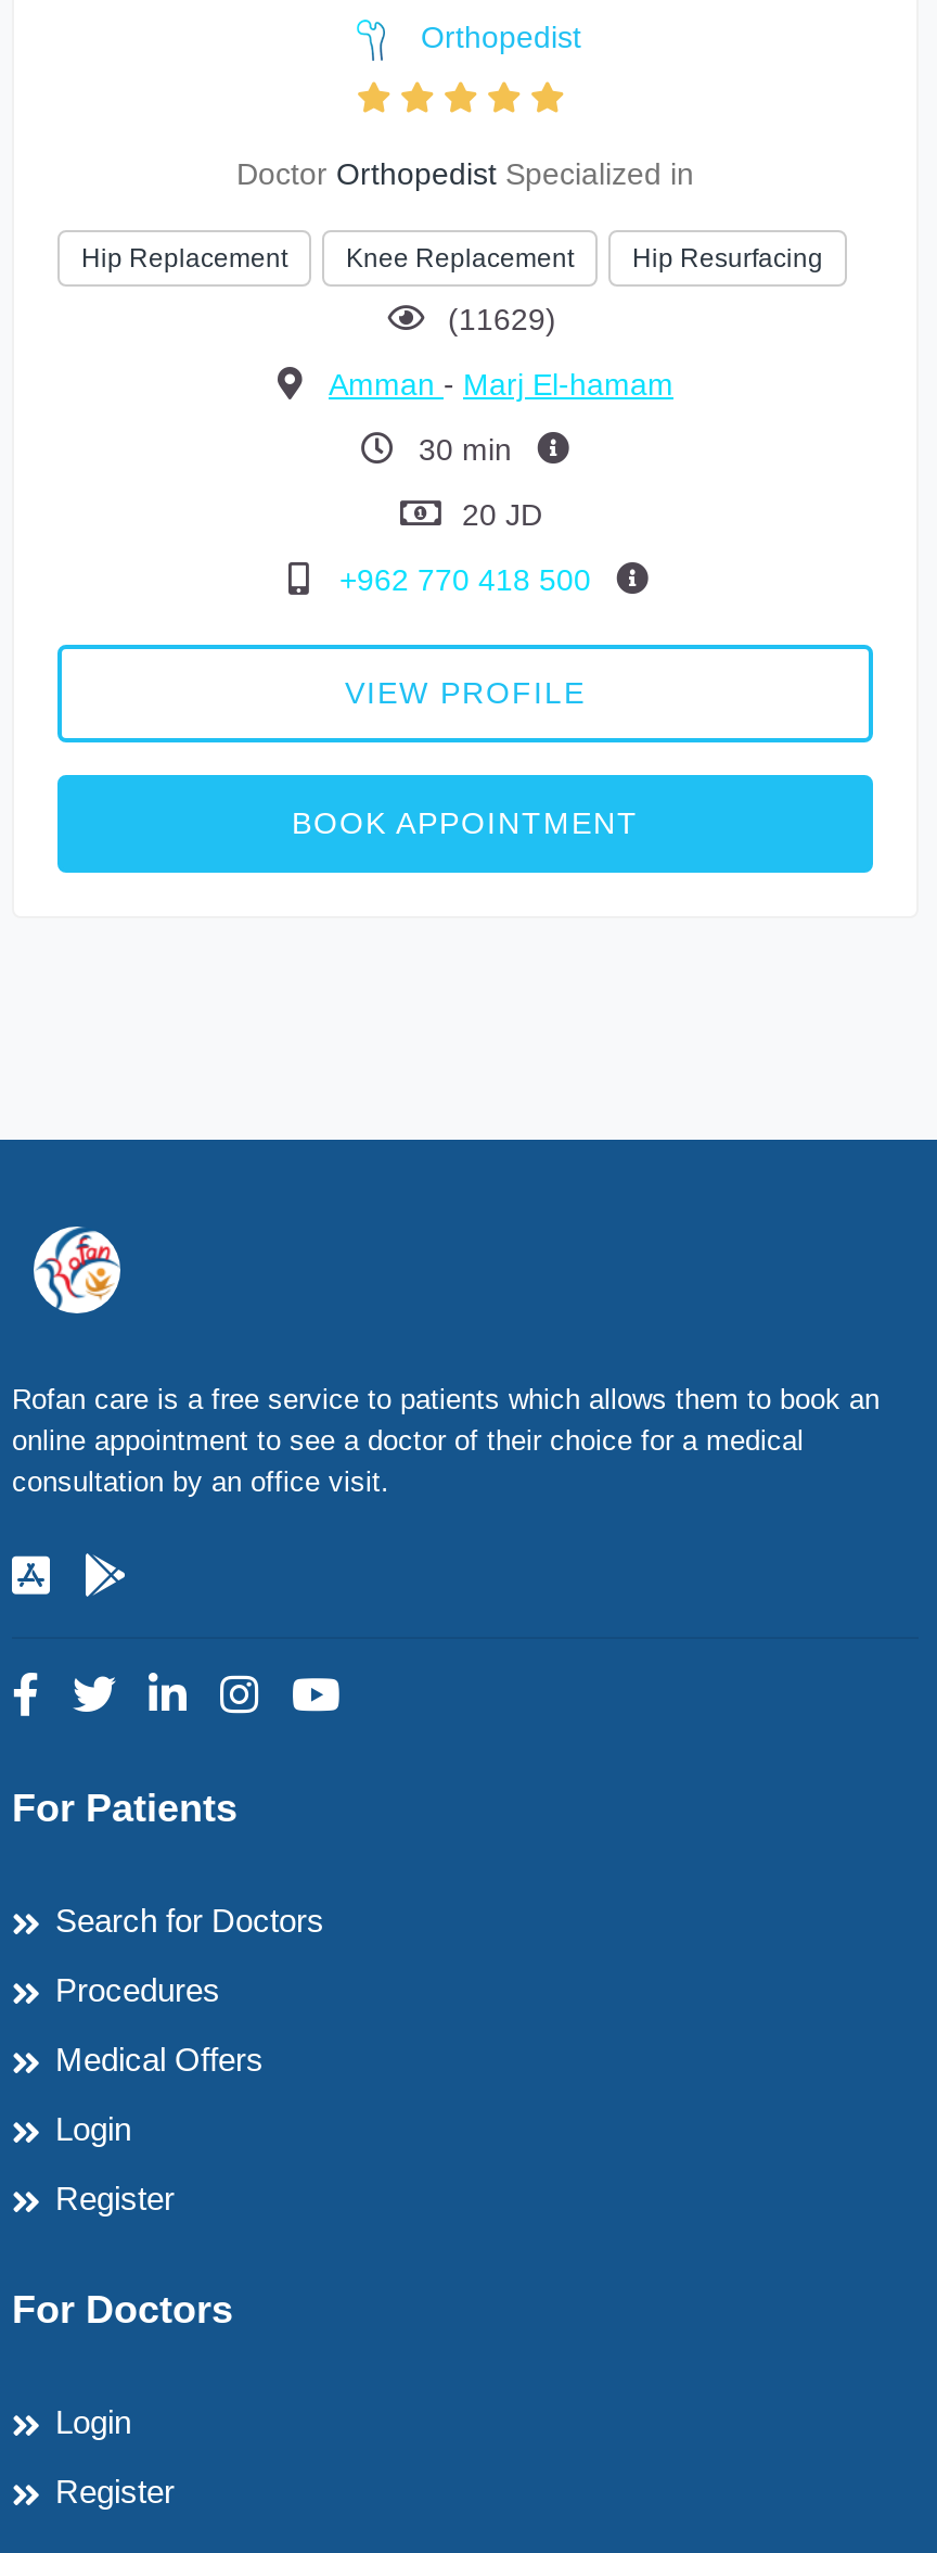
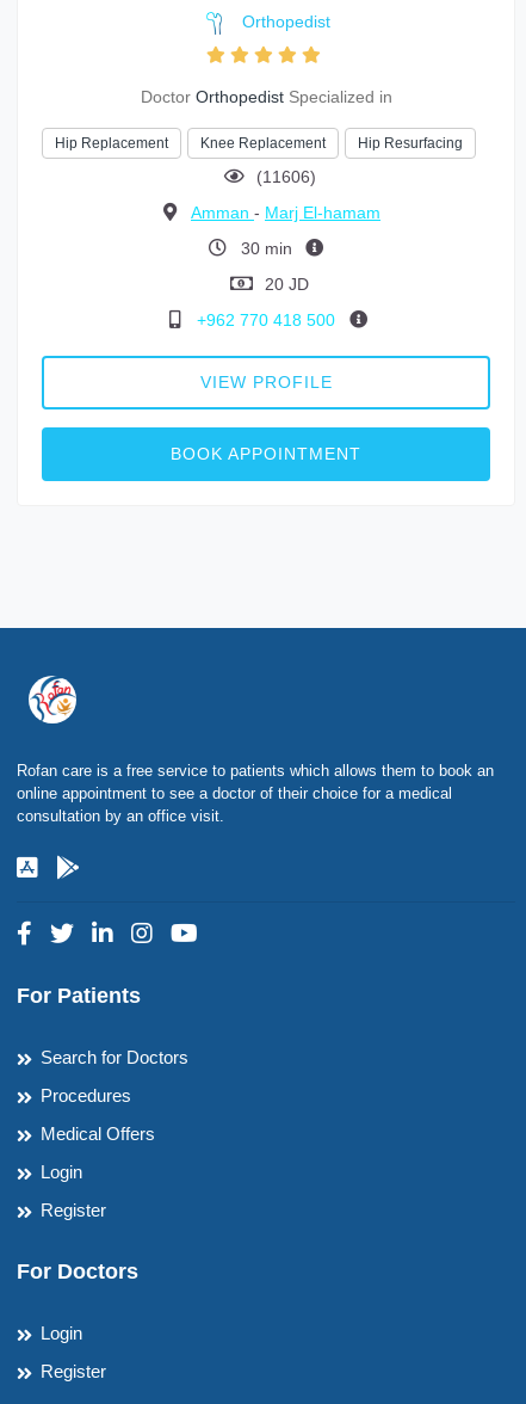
[439,302,556,336] (11629) -> [252,167,316,186] (11606)

